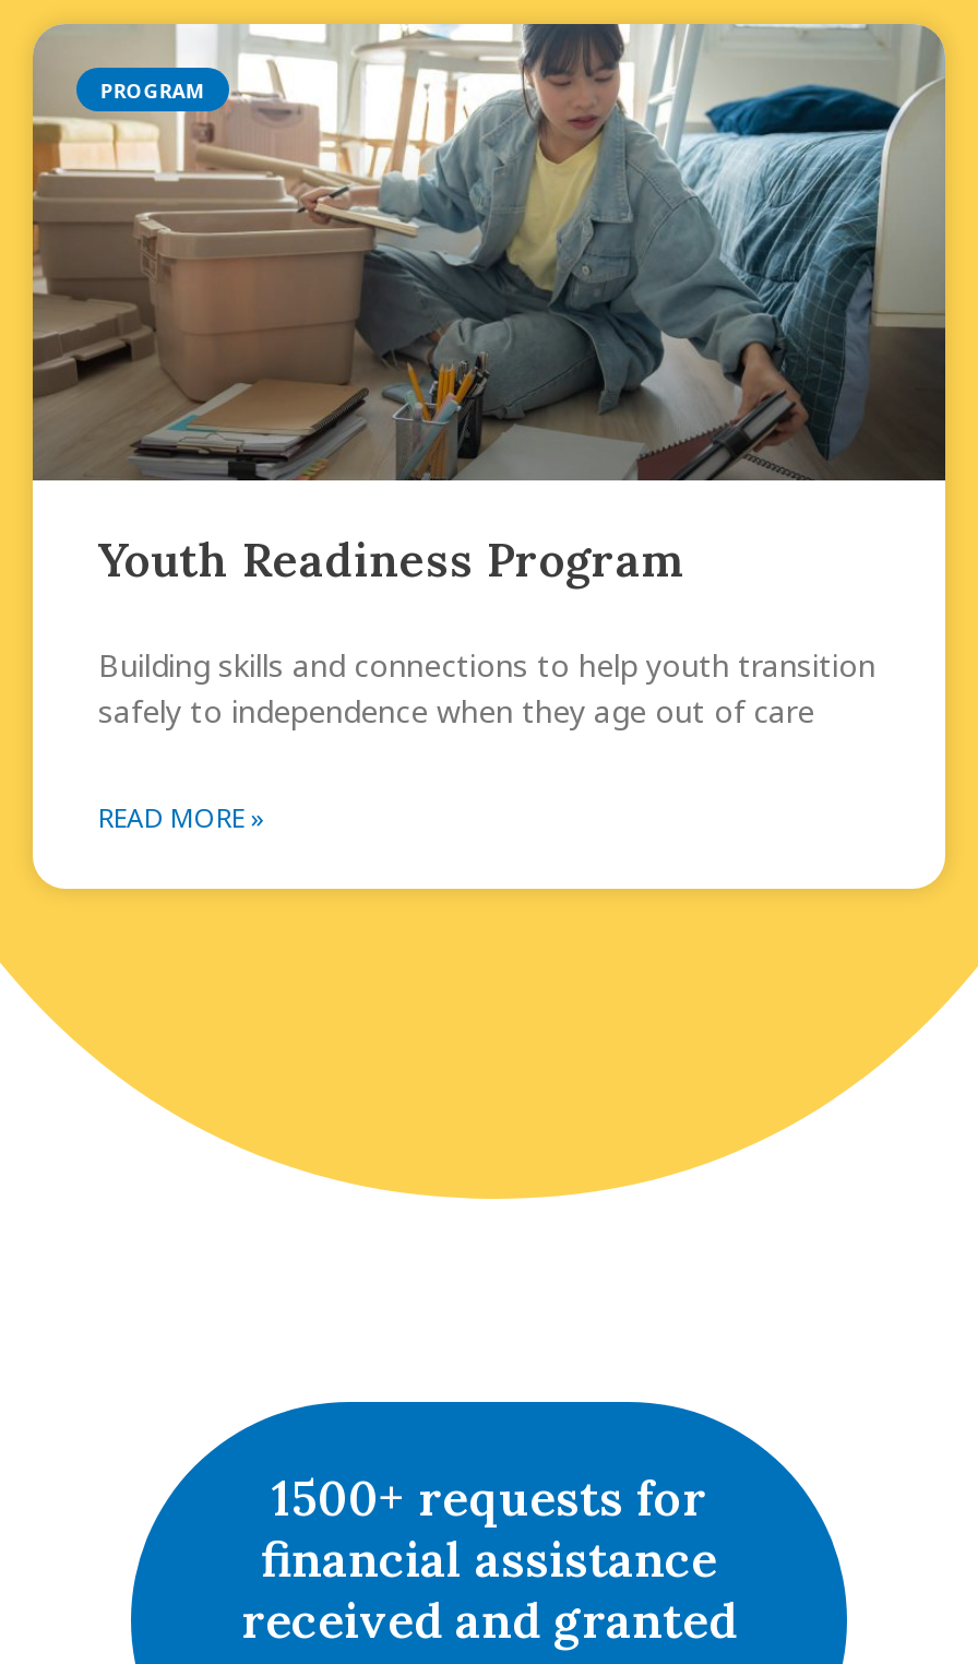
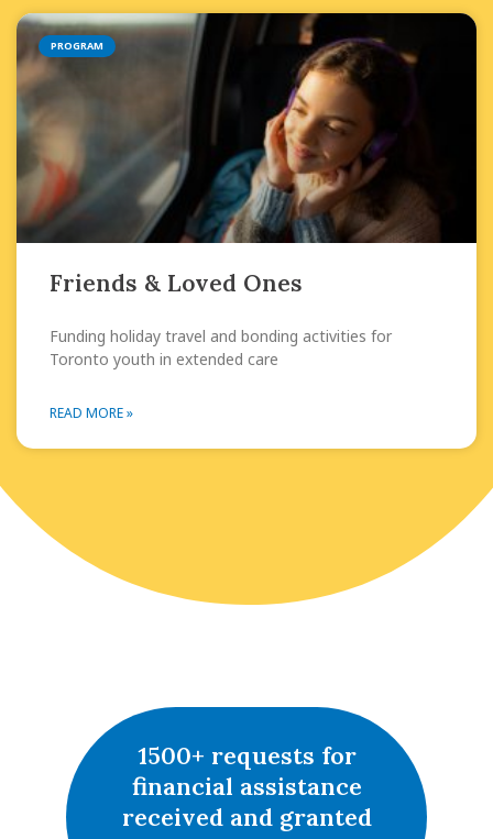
[33,22,947,590] [image] | Youth Readiness Program -> [15,12,478,298] [image] | Friends & Loved Ones
[98,644,875,732] Building skills and connections to help youth transition | safely to independence when they age out of care -> [50,325,392,369] Funding holiday travel and bonding activities for | Toronto youth in extended care

